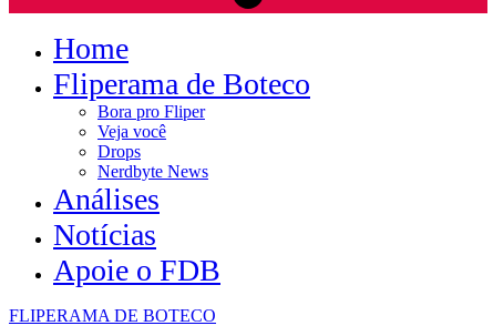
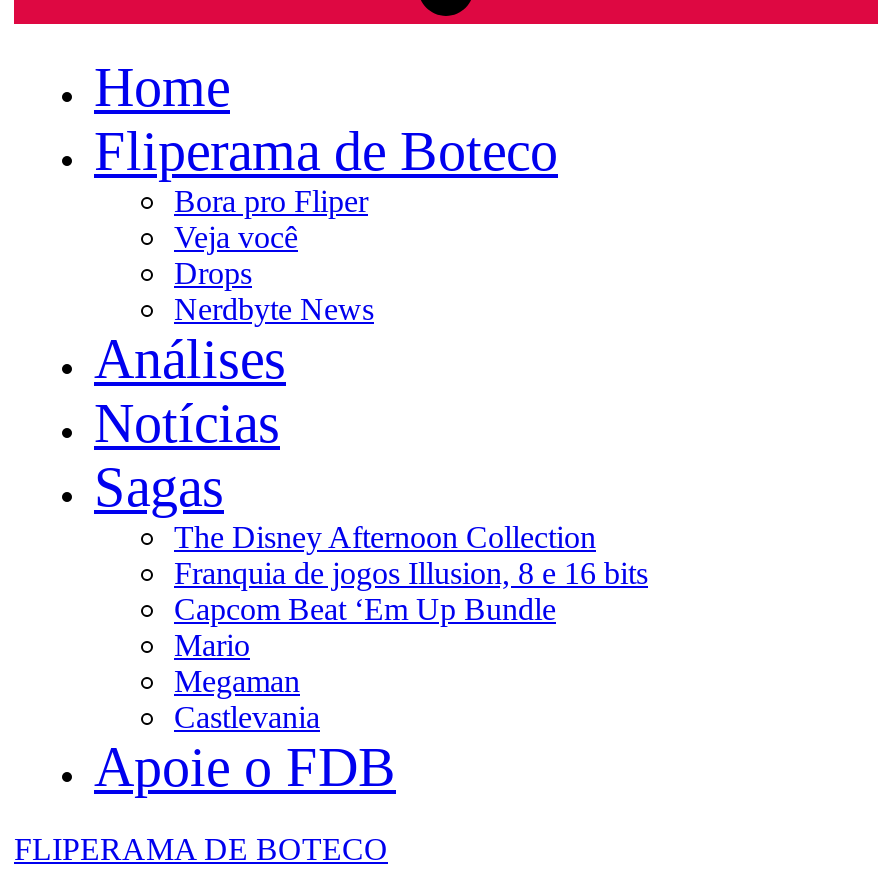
none -> [94,456,648,734] Sagas | The Disney Afternoon Collection | Franquia de jogos Illusion, 8 e 16 bits | Capcom Beat ‘Em Up Bundle | Mario | Megaman | Castlevania

